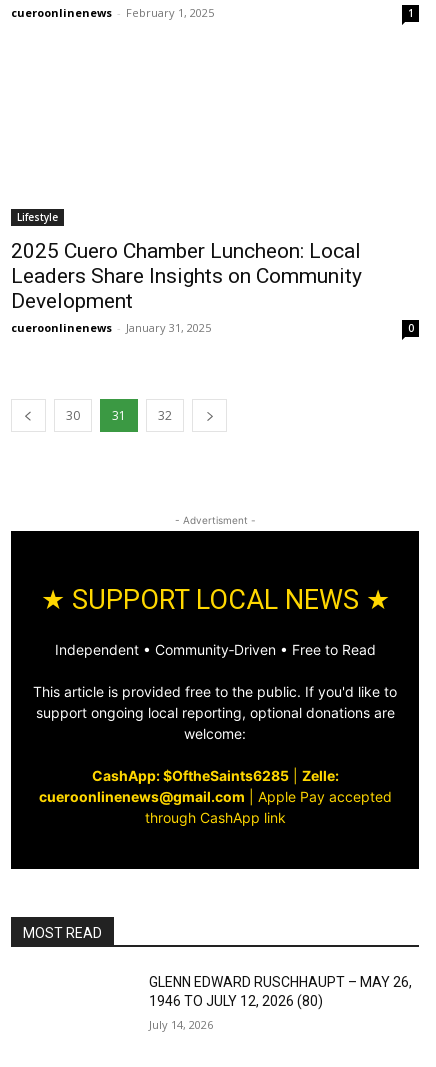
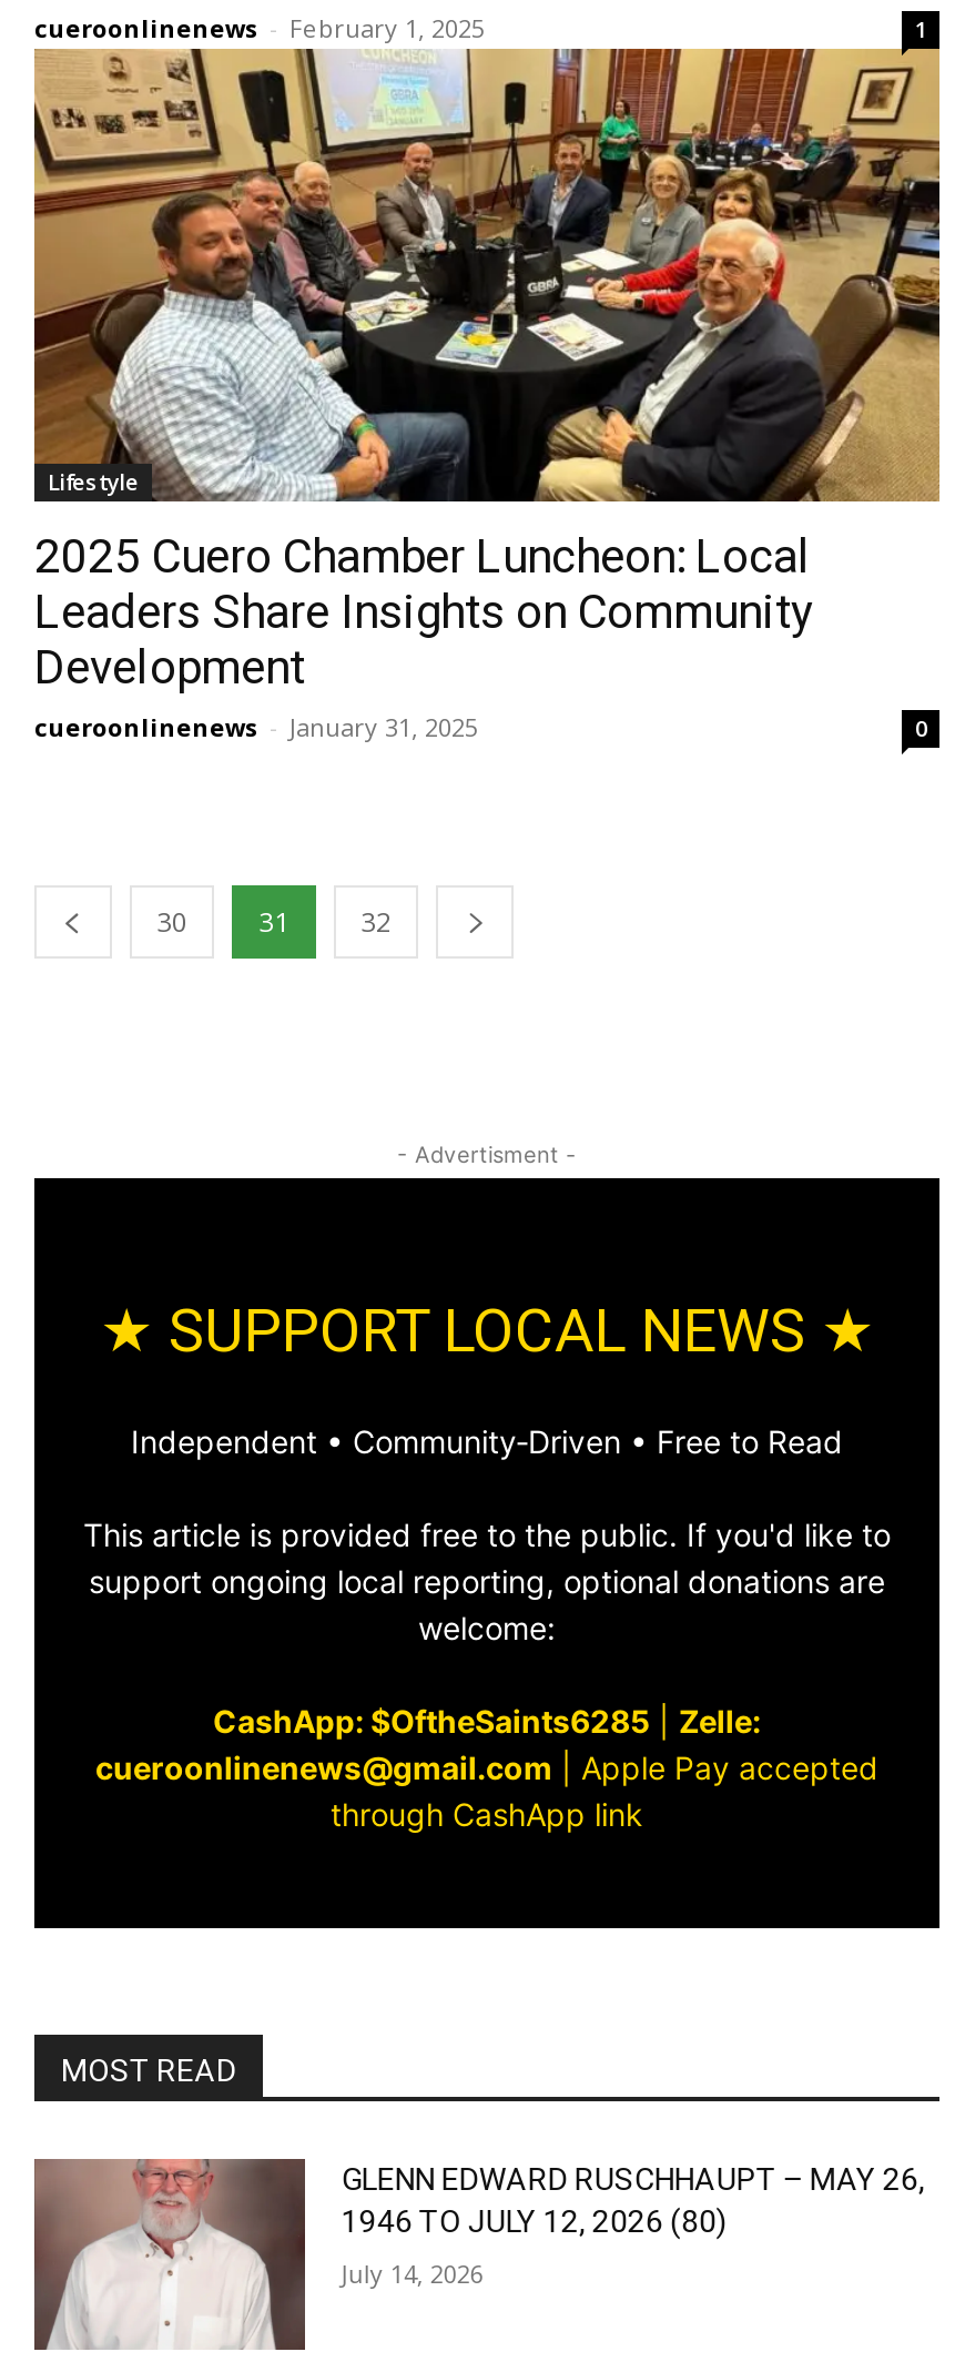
none -> [32,47,942,504] [image]
none -> [32,2157,307,2352] [image]

